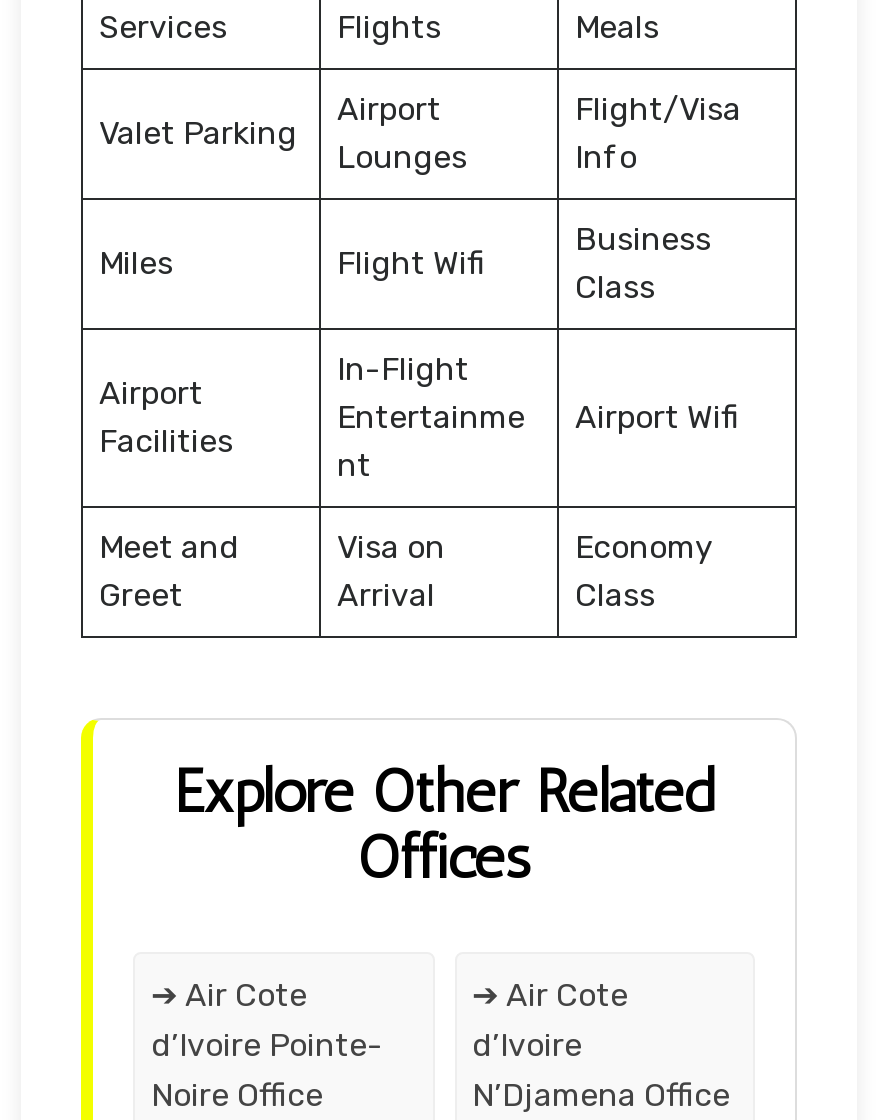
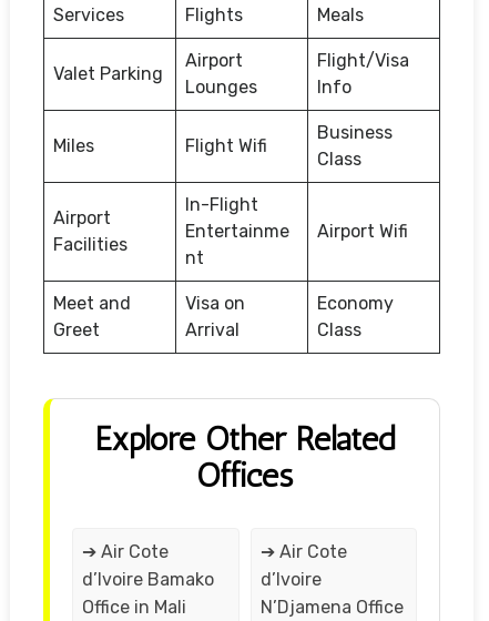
[151,1025,383,1113] d’Ivoire Pointe- | Noire Office -> [82,569,214,617] d’Ivoire Bamako | Office in Mali

